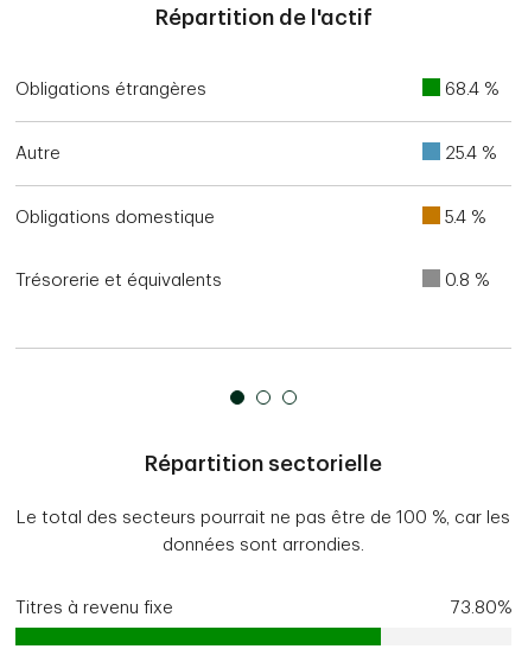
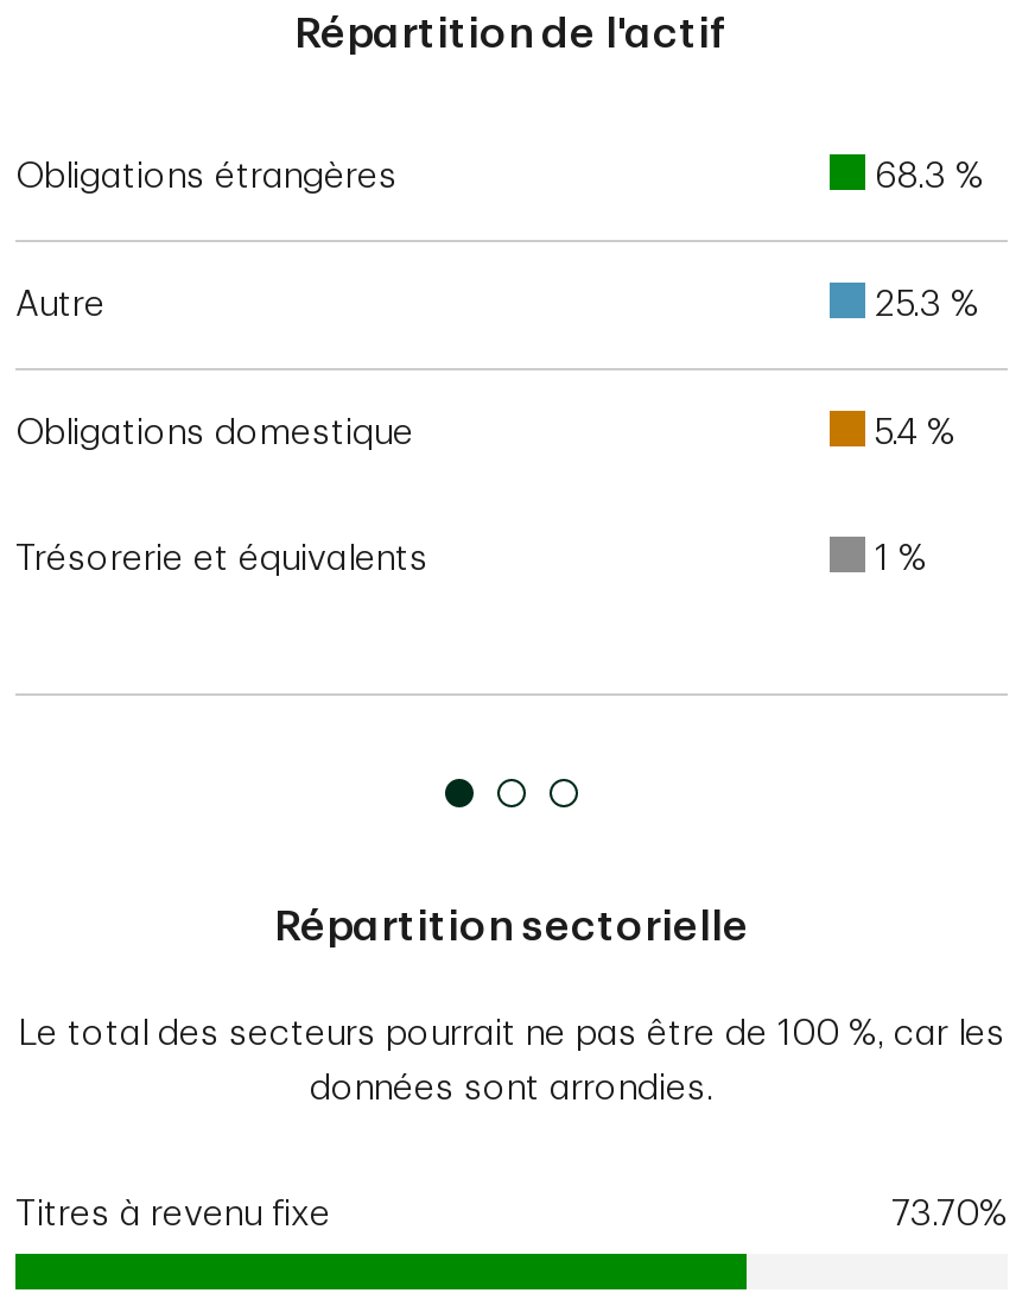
[445,81,498,99] 68.4 % -> [875,160,984,195] 68.3 %
[445,145,496,163] 25.4 % -> [875,288,979,323] 25.3 %
[445,272,489,290] 0.8 % -> [875,542,927,578] 1 %
[451,599,511,617] 73.80% -> [891,1197,1008,1233] 73.70%

